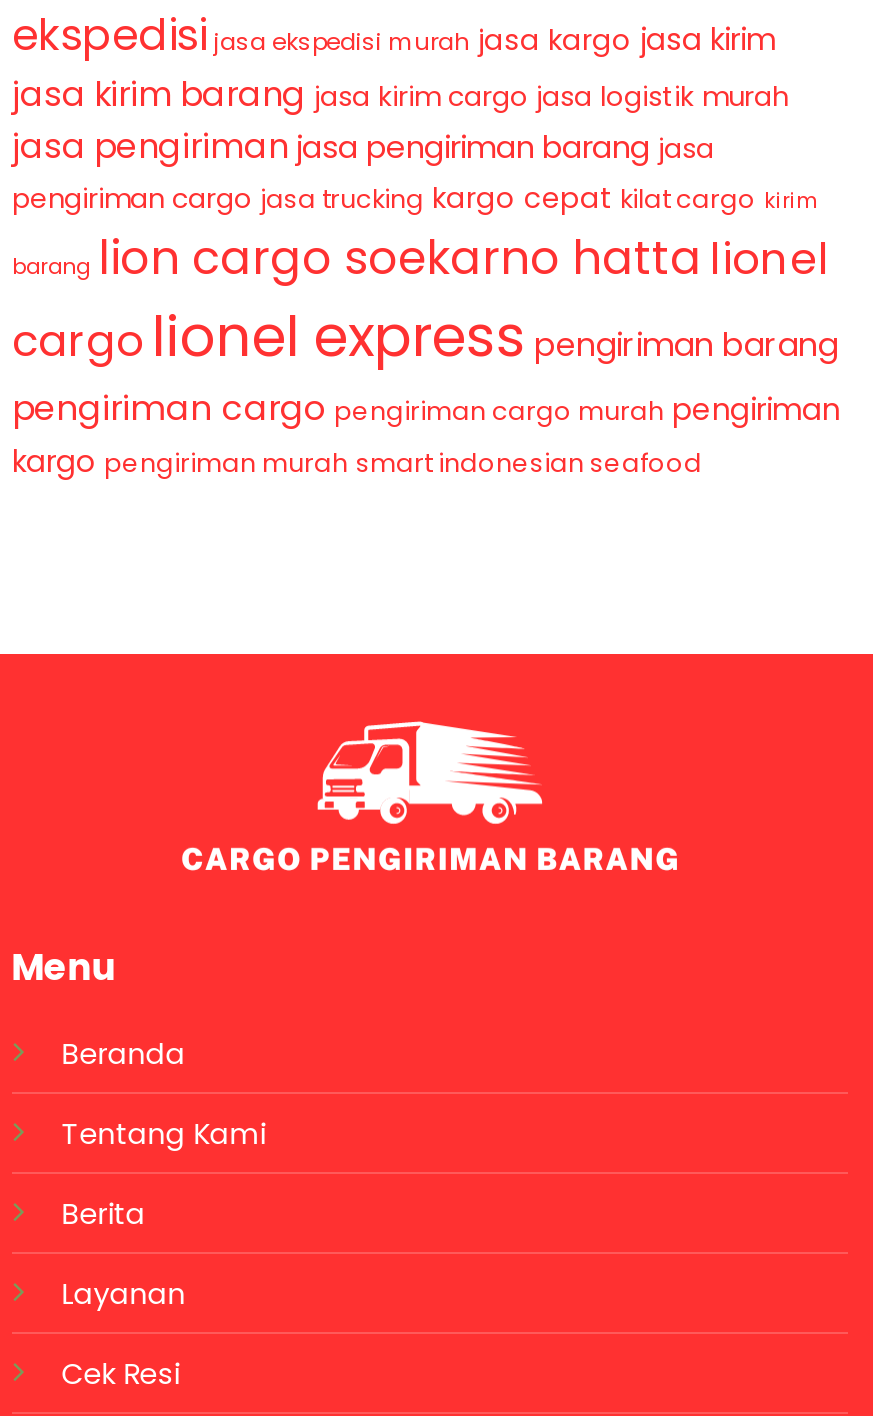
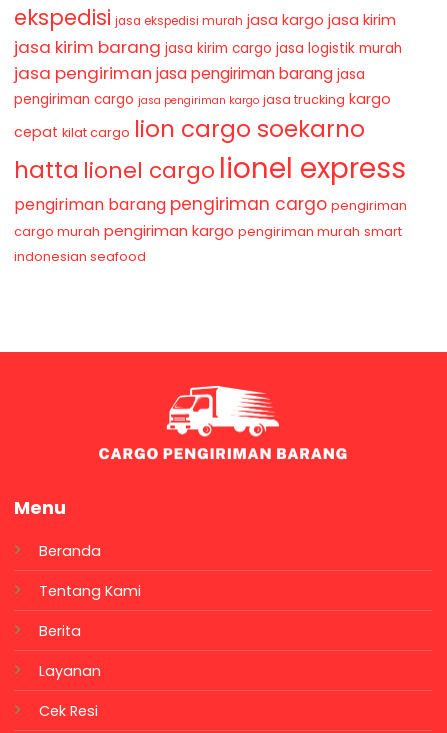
[12,177,840,481] pengiriman cargo jasa trucking kargo cepat kilat cargo kirim | barang lion cargo soekarno hatta lionel | cargo lionel express pengiriman barang | pengiriman cargo pengiriman cargo murah pengiriman | kargo pengiriman murah smart indonesian seafood -> [14,89,407,265] pengiriman cargo jasa pengiriman kargo jasa trucking kargo | cepat kilat cargo lion cargo soekarno | hatta lionel cargo lionel express | pengiriman barang pengiriman cargo pengiriman | cargo murah pengiriman kargo pengiriman murah smart | indonesian seafood

